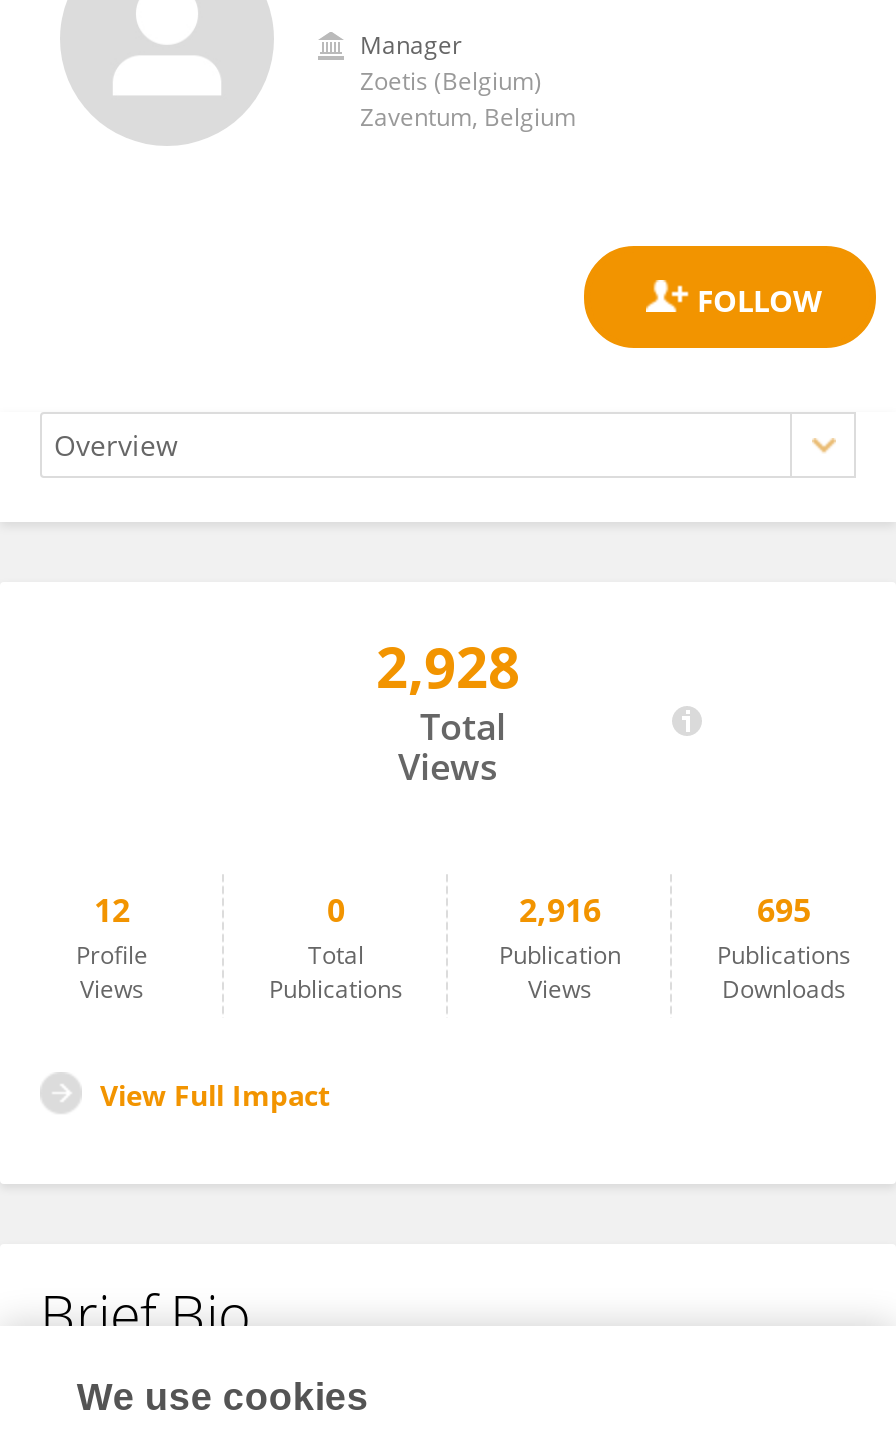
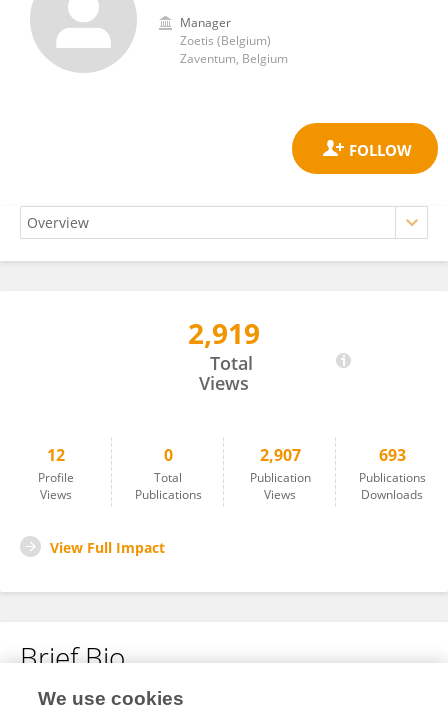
[376,628,520,704] 2,928 -> [188,314,260,352] 2,919
[519,888,601,932] 2,916 -> [259,444,300,466] 2,907
[757,888,811,932] 695 -> [378,444,405,466] 693

